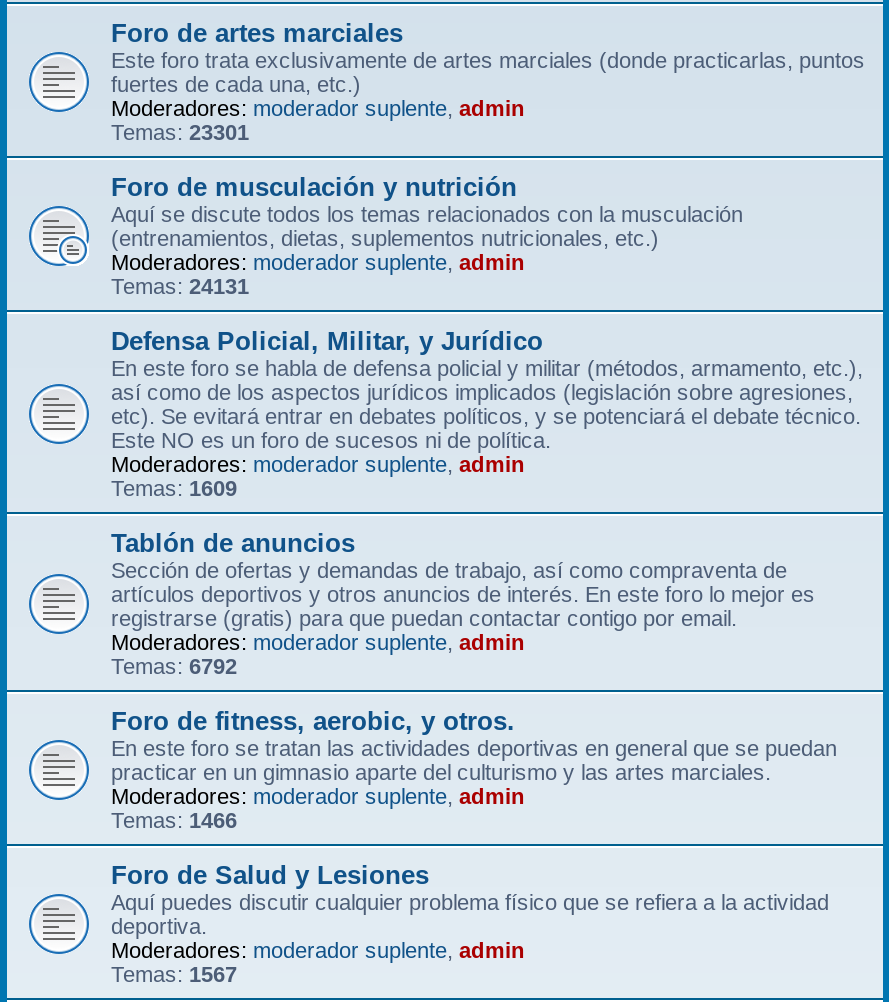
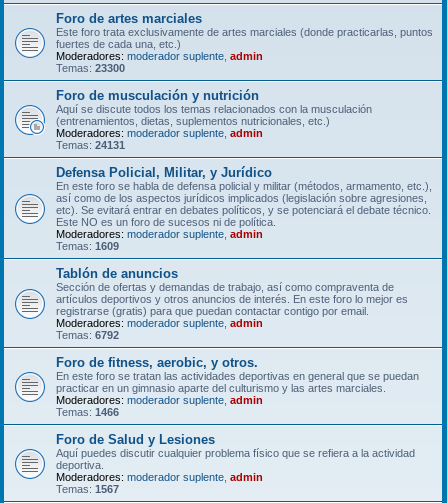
[111,119,249,143] Temas: 23301 -> [56,61,125,73] Temas: 23300

